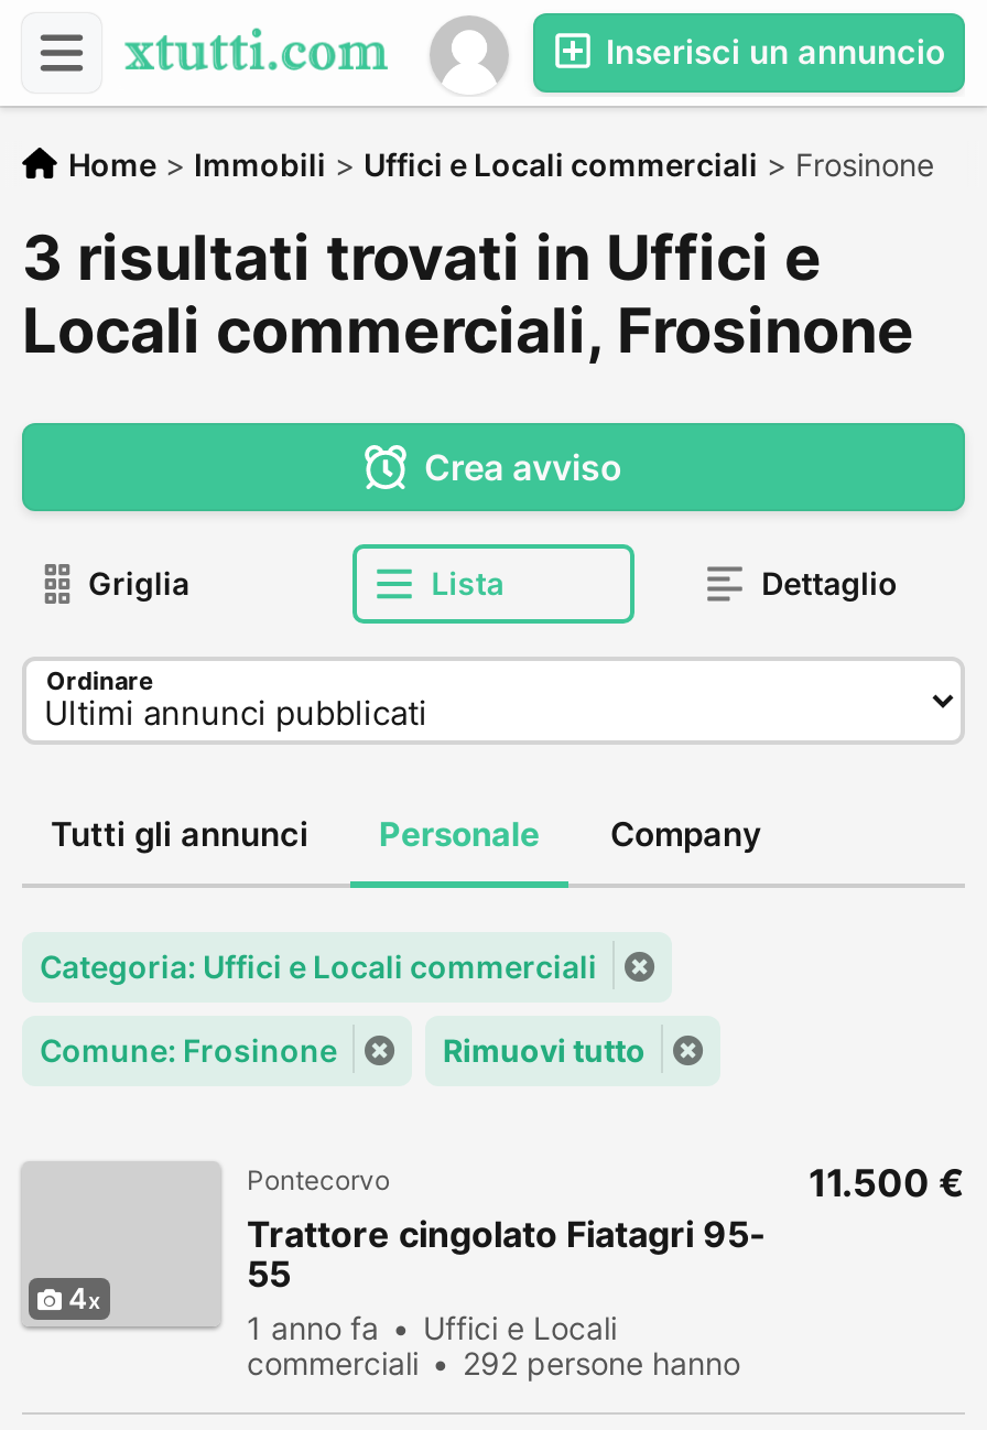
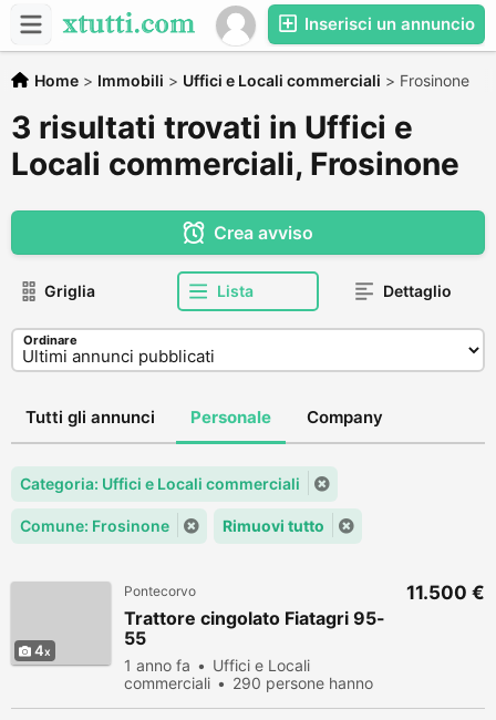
[463,1344,740,1382] 292 persone hanno -> [232,673,373,692] 290 persone hanno

